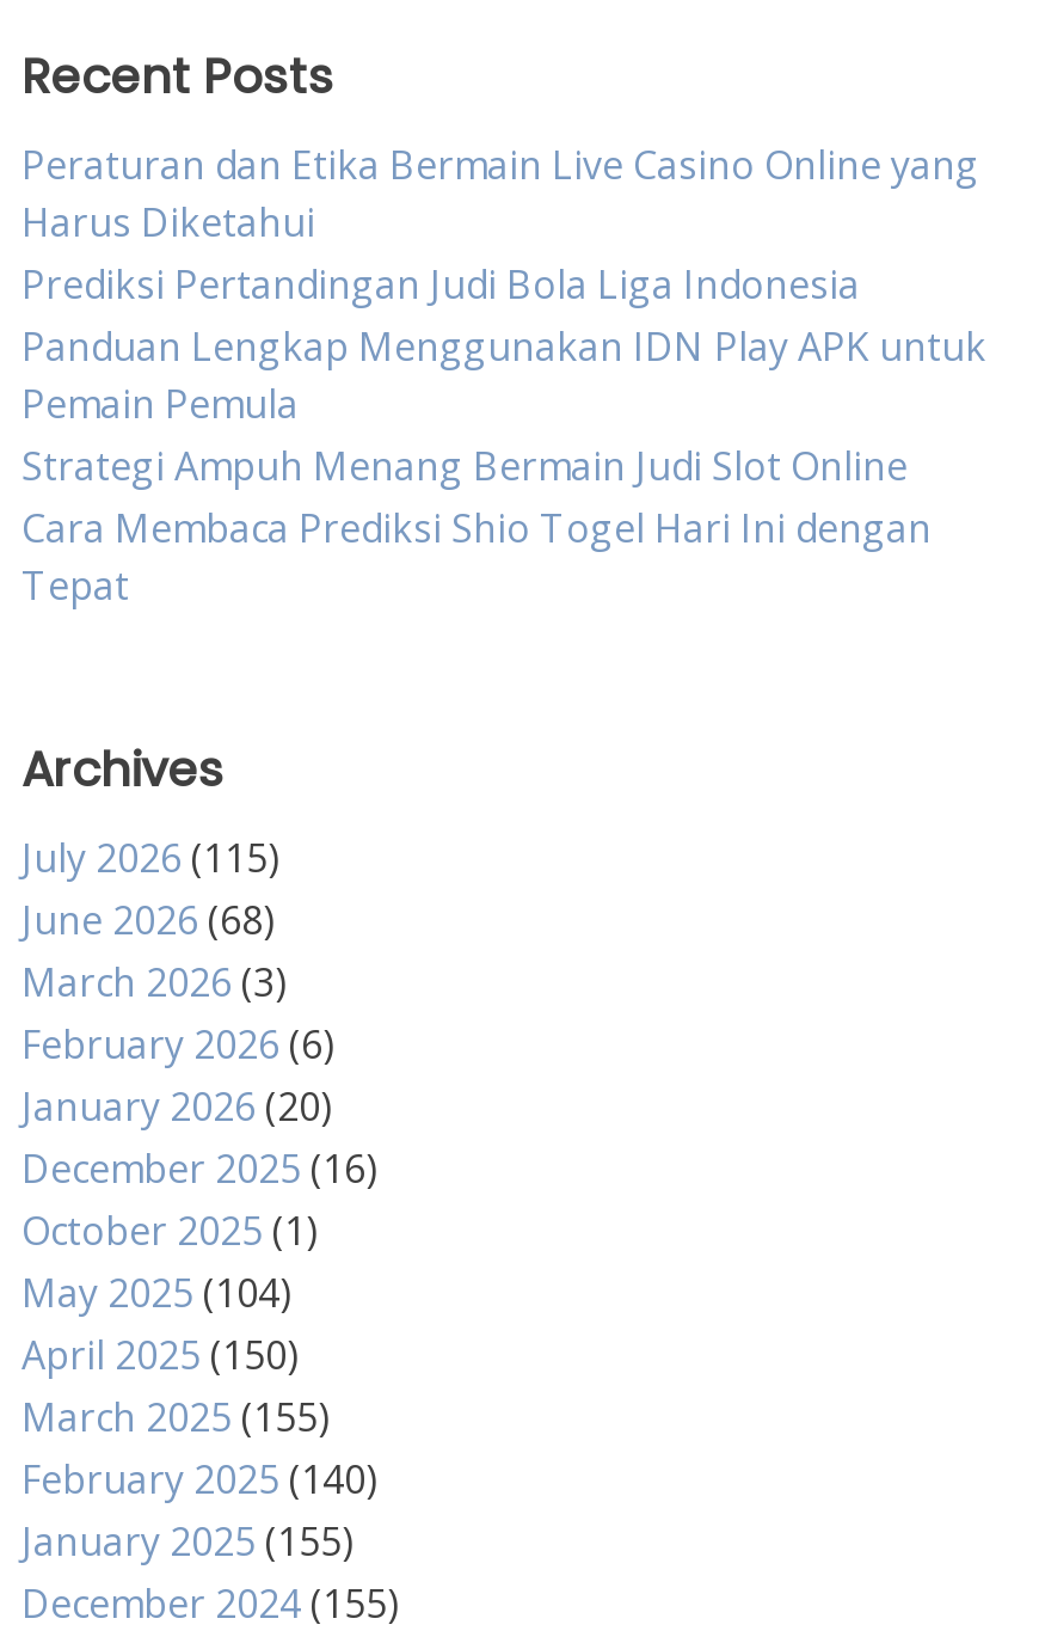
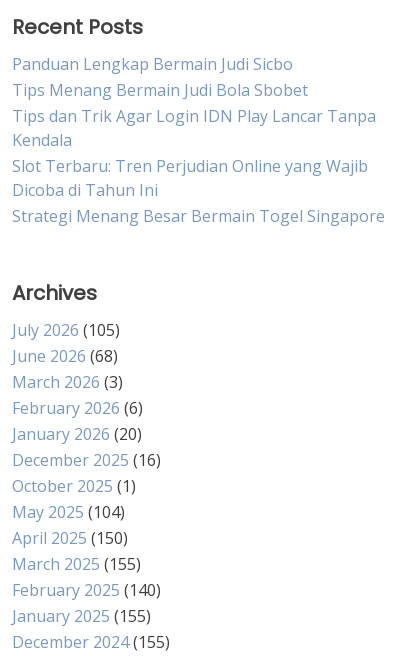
[21,139,986,612] Peraturan dan Etika Bermain Live Casino Online yang | Harus Diketahui | Prediksi Pertandingan Judi Bola Liga Indonesia | Panduan Lengkap Menggunakan IDN Play APK untuk | Pemain Pemula | Strategi Ampuh Menang Bermain Judi Slot Online | Cara Membaca Prediksi Shio Togel Hari Ini dengan | Tepat -> [12,53,385,227] Panduan Lengkap Bermain Judi Sicbo | Tips Menang Bermain Judi Bola Sbobet | Tips dan Trik Agar Login IDN Play Lancar Tanpa | Kendala | Slot Terbaru: Tren Perjudian Online yang Wajib | Dicoba di Tahun Ini | Strategi Menang Besar Bermain Togel Singapore
[21,832,279,884] July 2026 (115) -> [12,319,120,341] July 2026 (105)

